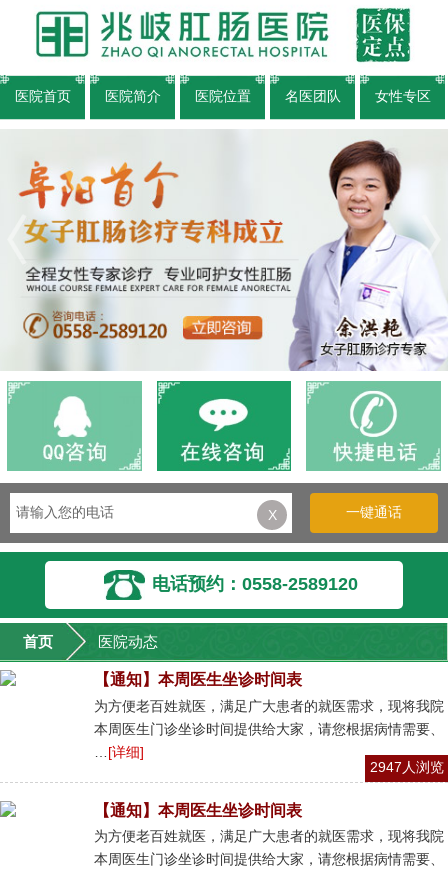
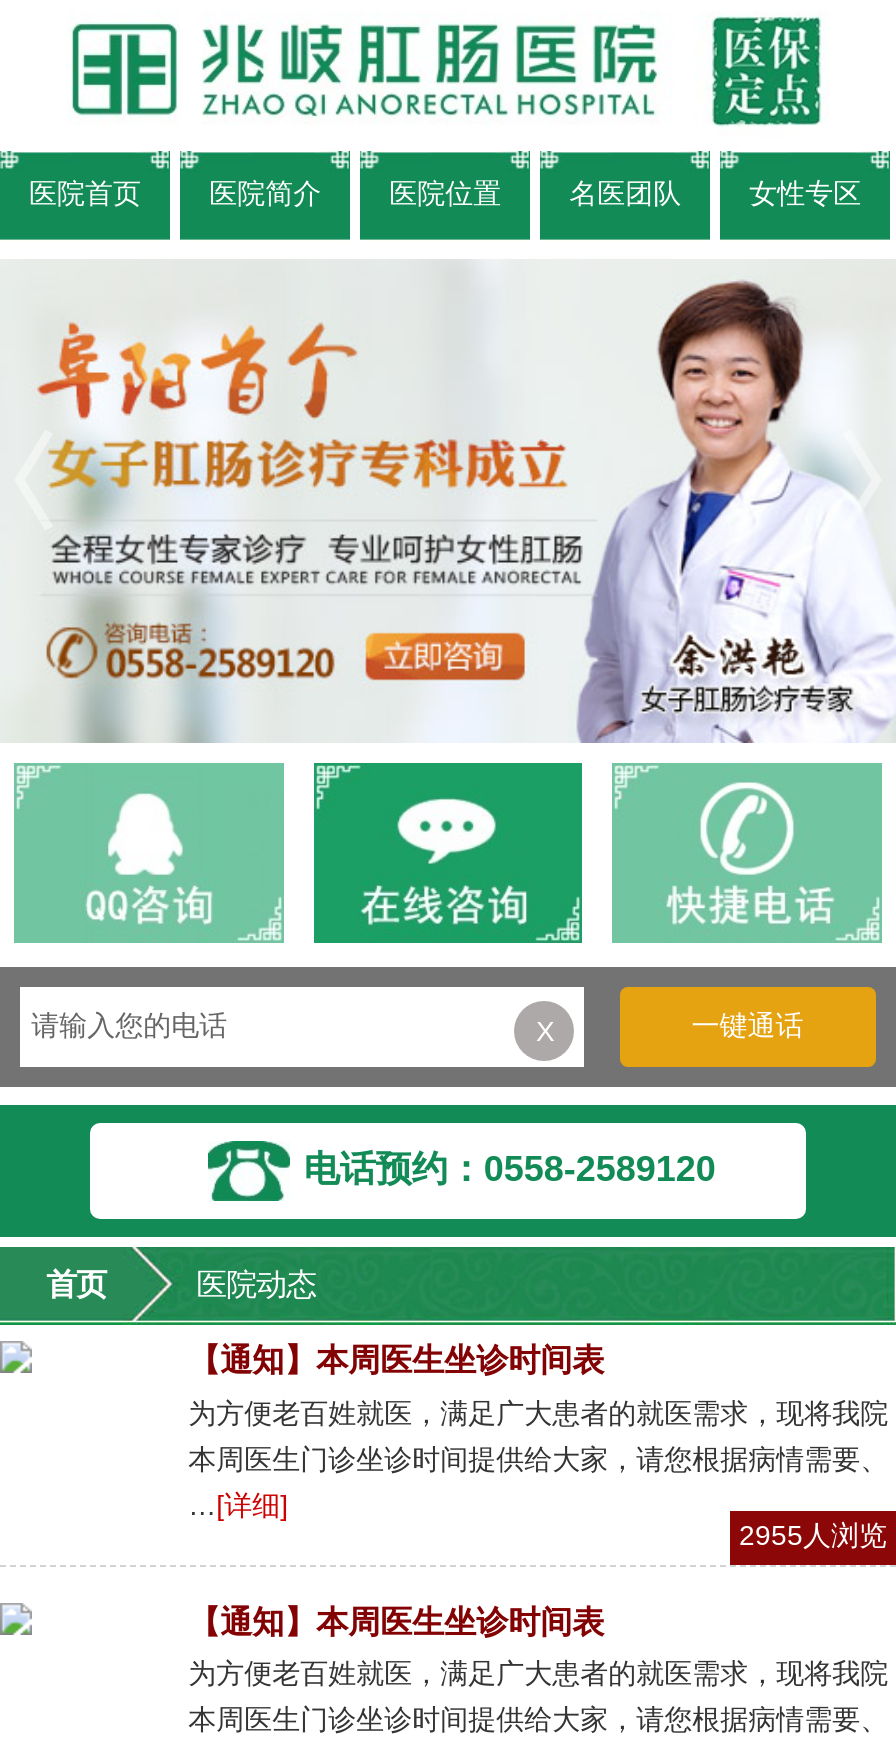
[369,759,443,775] 2947人浏览 -> [739,1520,887,1552] 2955人浏览

